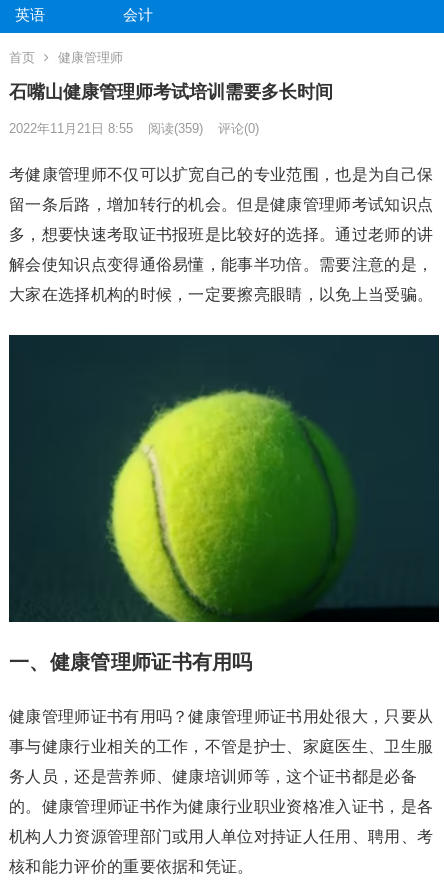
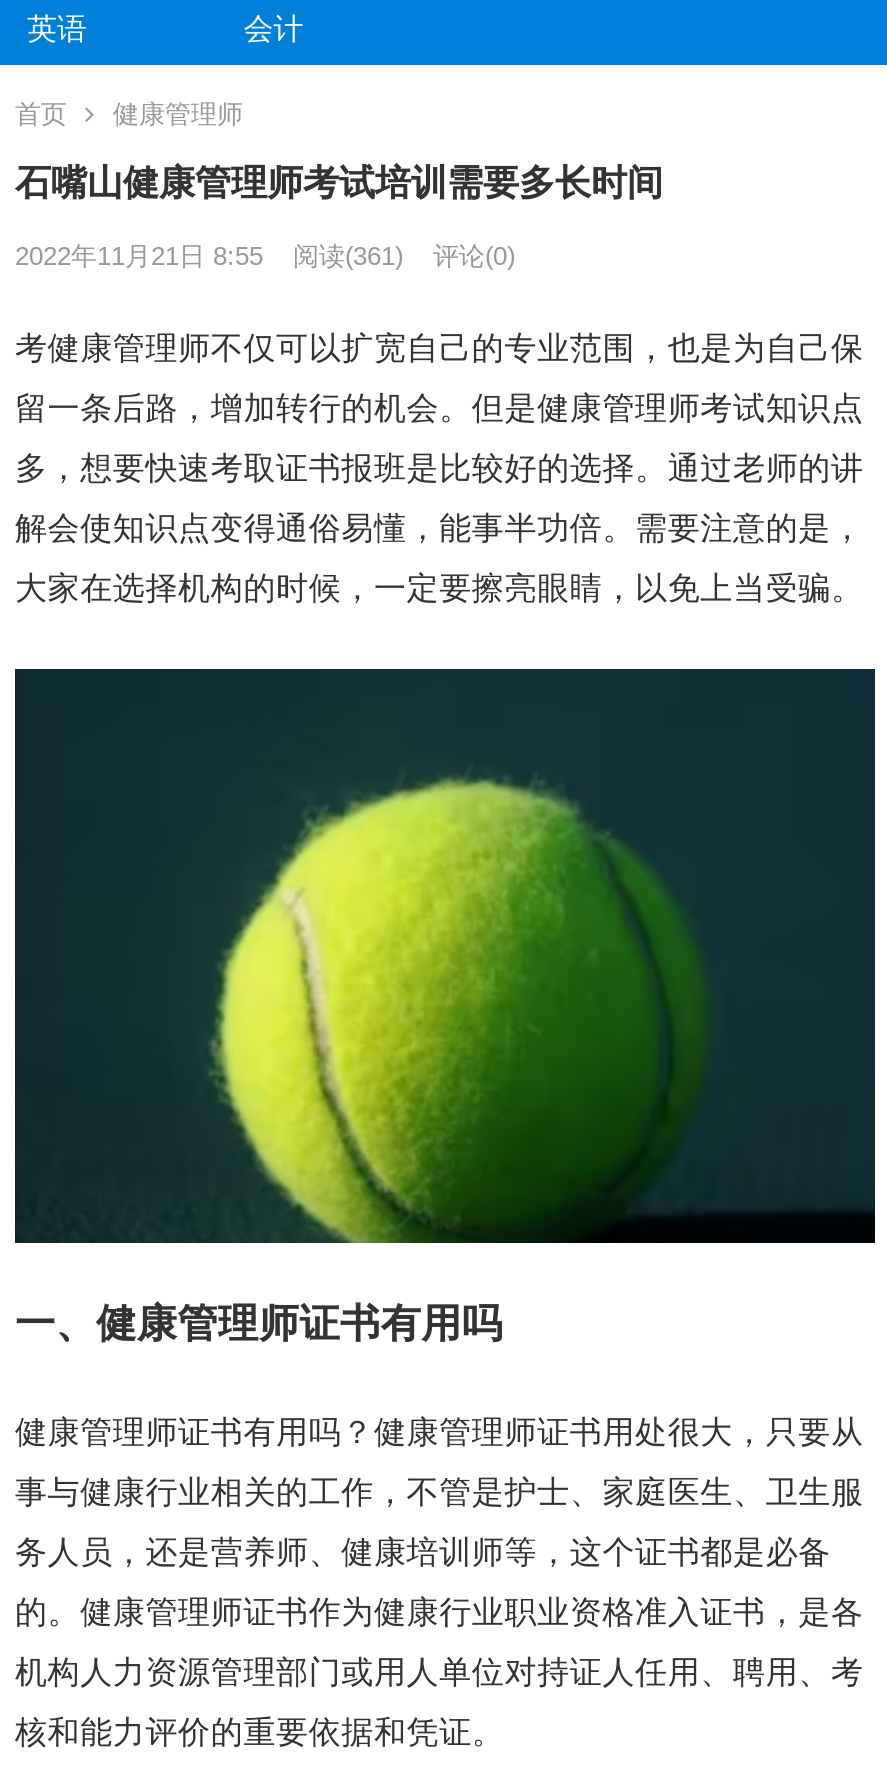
[9,121,259,136] 2022年11月21日 8:55 阅读(359) 评论(0) -> [15,241,515,271] 2022年11月21日 8:55 阅读(361) 评论(0)

